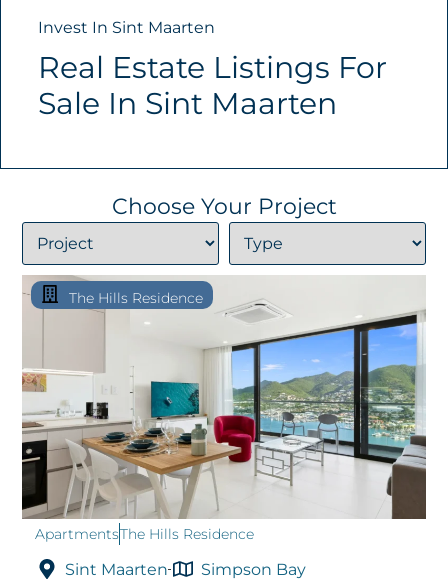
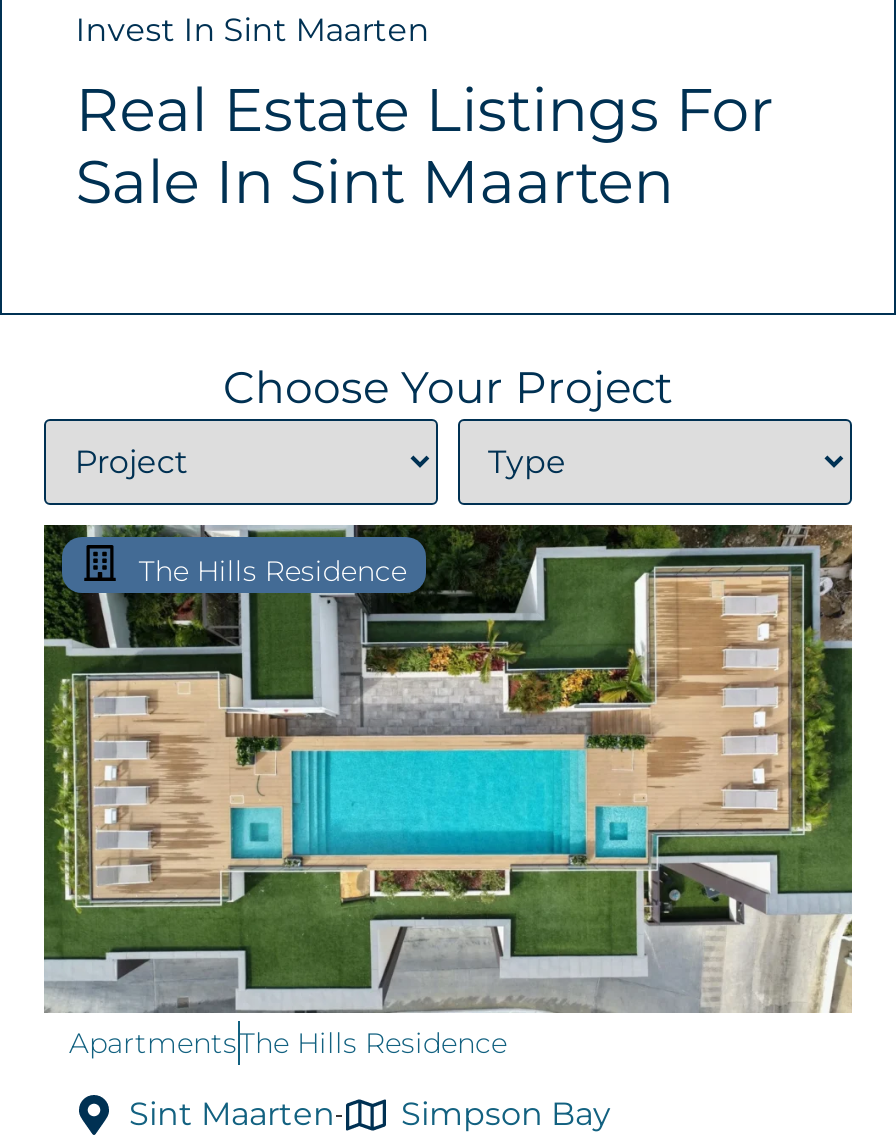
[21,274,426,520] [image] -> [42,522,854,1014] [image]

